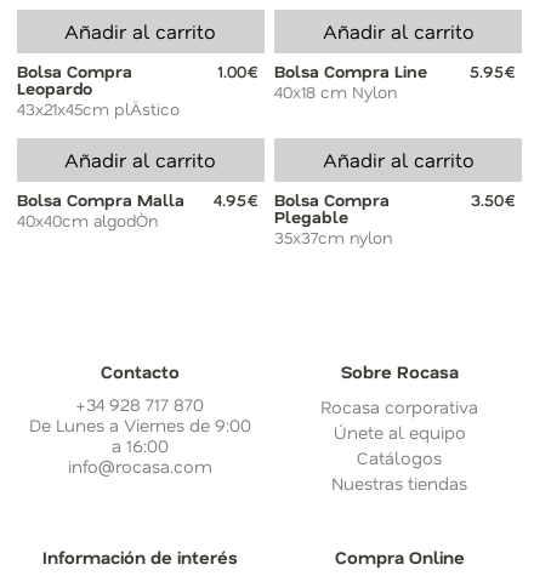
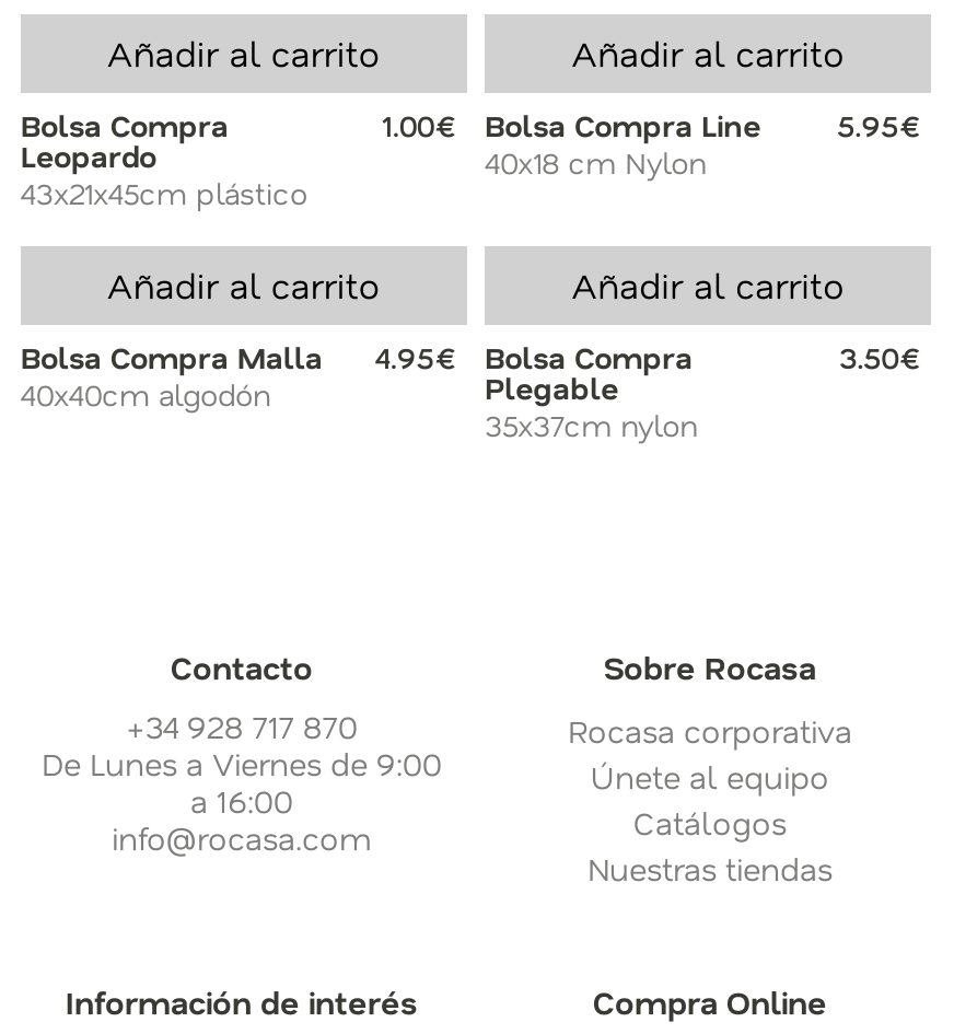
[17,99,180,119] 43x21x45cm plÄstico -> [21,175,307,212] 43x21x45cm plástico
[17,210,158,231] 40x40cm algodÒn -> [21,376,270,413] 40x40cm algodón

